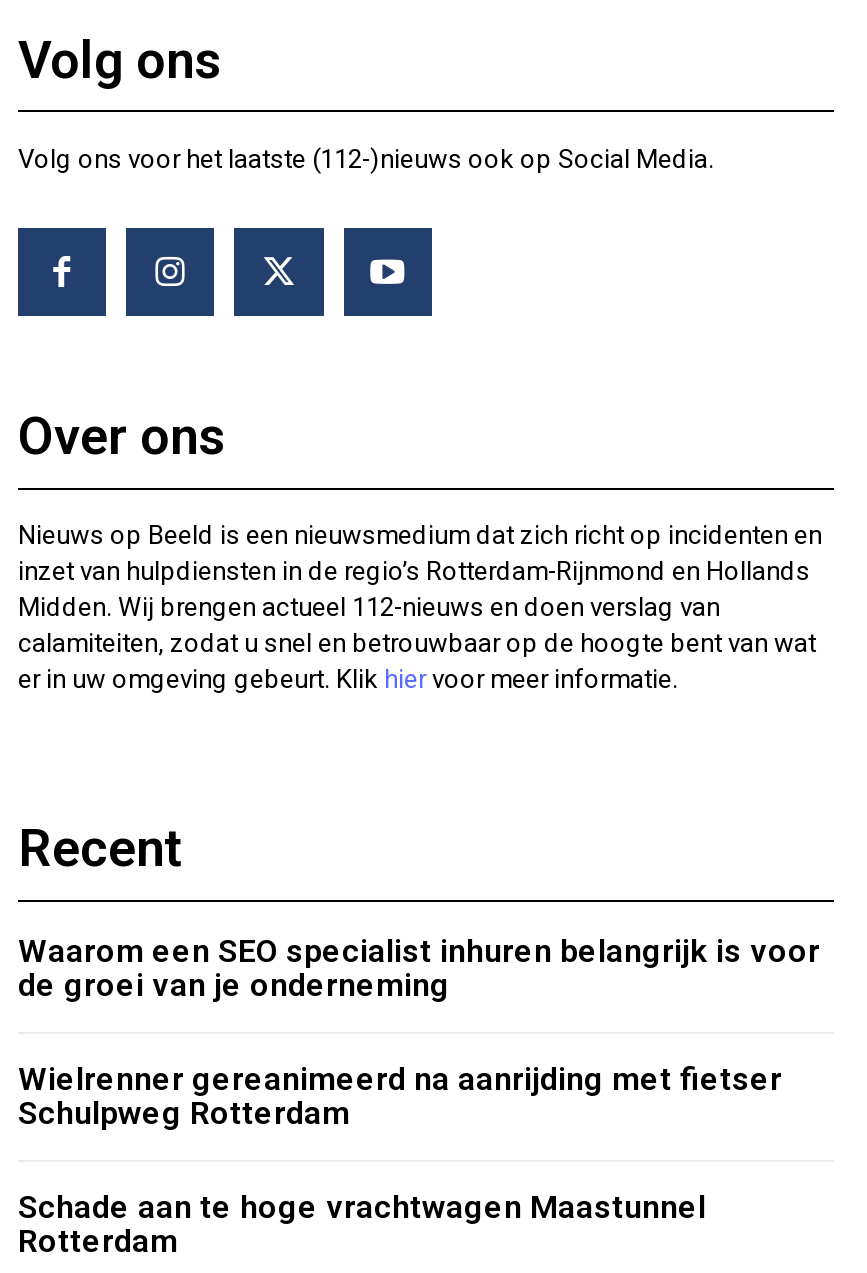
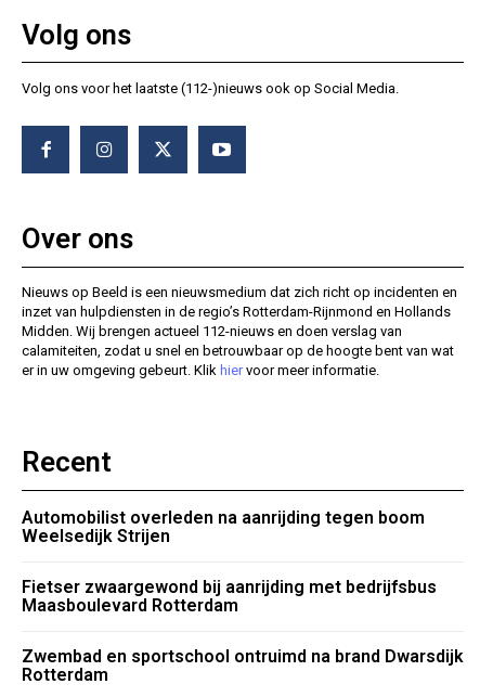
[18,932,820,1004] Waarom een SEO specialist inhuren belangrijk is voor | de groei van je onderneming -> [22,507,425,546] Automobilist overleden na aanrijding tegen boom | Weelsedijk Strijen
[18,1060,782,1132] Wielrenner gereanimeerd na aanrijding met fietser | Schulpweg Rotterdam -> [22,577,437,616] Fietser zwaargewond bij aanrijding met bedrijfsbus | Maasboulevard Rotterdam
[18,1188,706,1226] Schade aan te hoge vrachtwagen Maastunnel -> [22,646,464,667] Zwembad en sportschool ontruimd na brand Dwarsdijk

